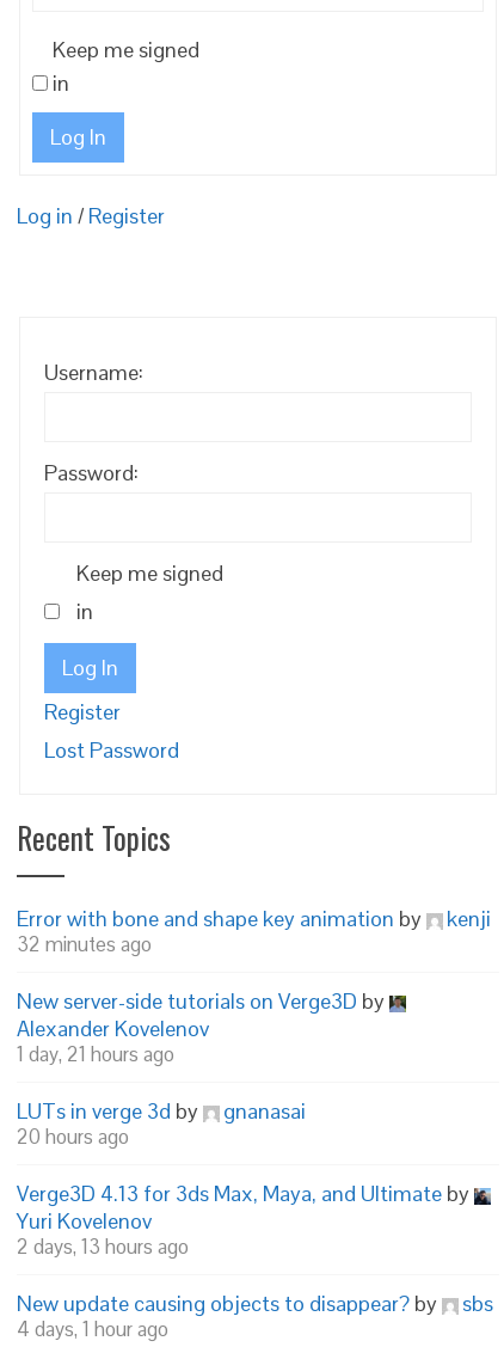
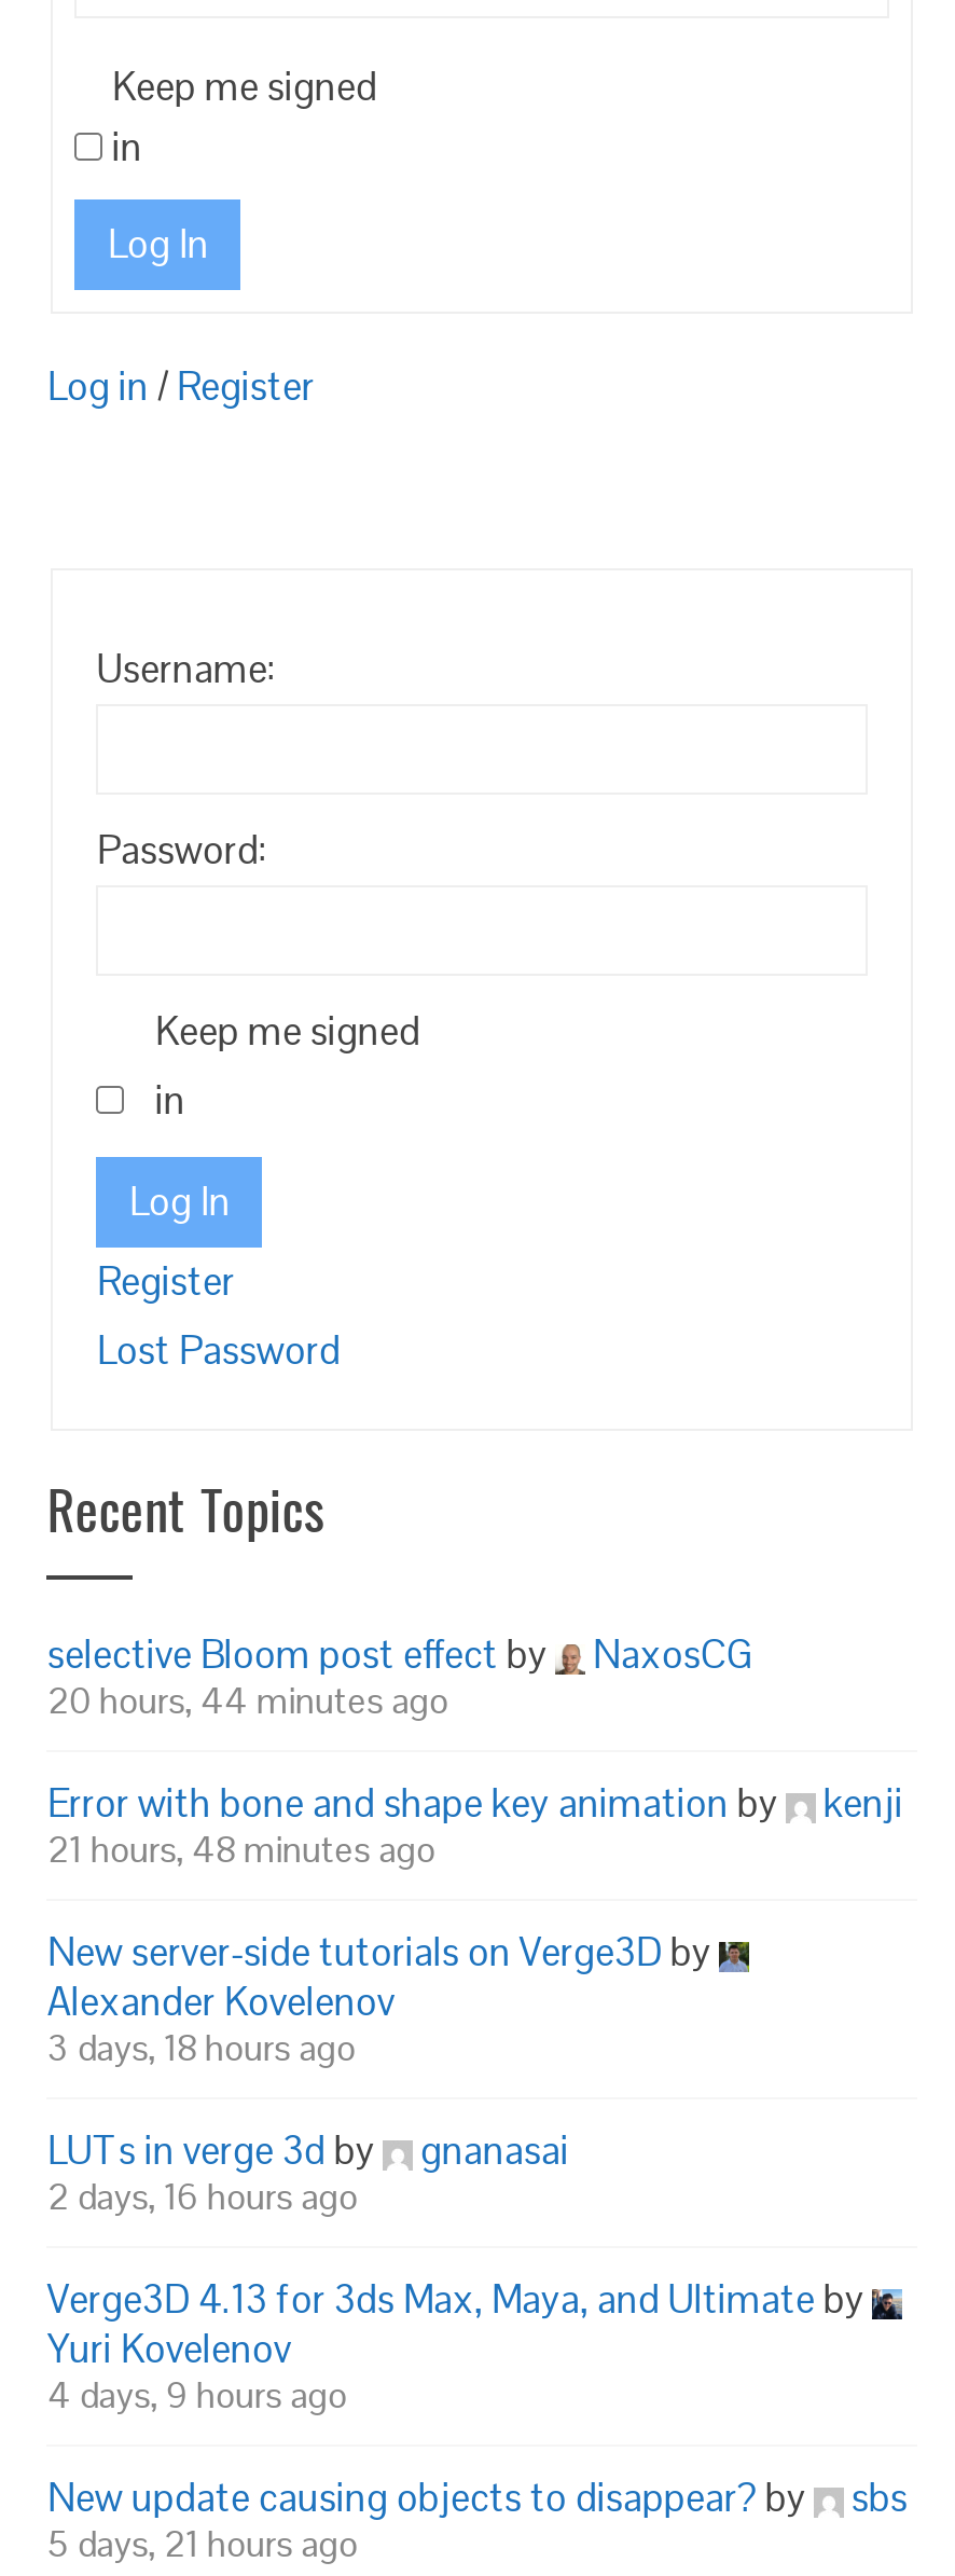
none -> [47,1629,752,1724] selective Bloom post effect by | NaxosCG | 20 hours, 44 minutes ago
[17,931,152,957] 32 minutes ago -> [47,1826,435,1873] 21 hours, 48 minutes ago
[17,1041,175,1067] 1 day, 21 hours ago -> [47,2024,355,2071] 3 days, 18 hours ago
[17,1123,129,1150] 20 hours ago -> [47,2173,358,2220] 2 days, 16 hours ago
[17,1233,189,1260] 2 days, 13 hours ago -> [47,2371,347,2419] 4 days, 9 hours ago
[17,1316,169,1342] 4 days, 1 hour ago -> [47,2520,358,2567] 5 days, 21 hours ago

